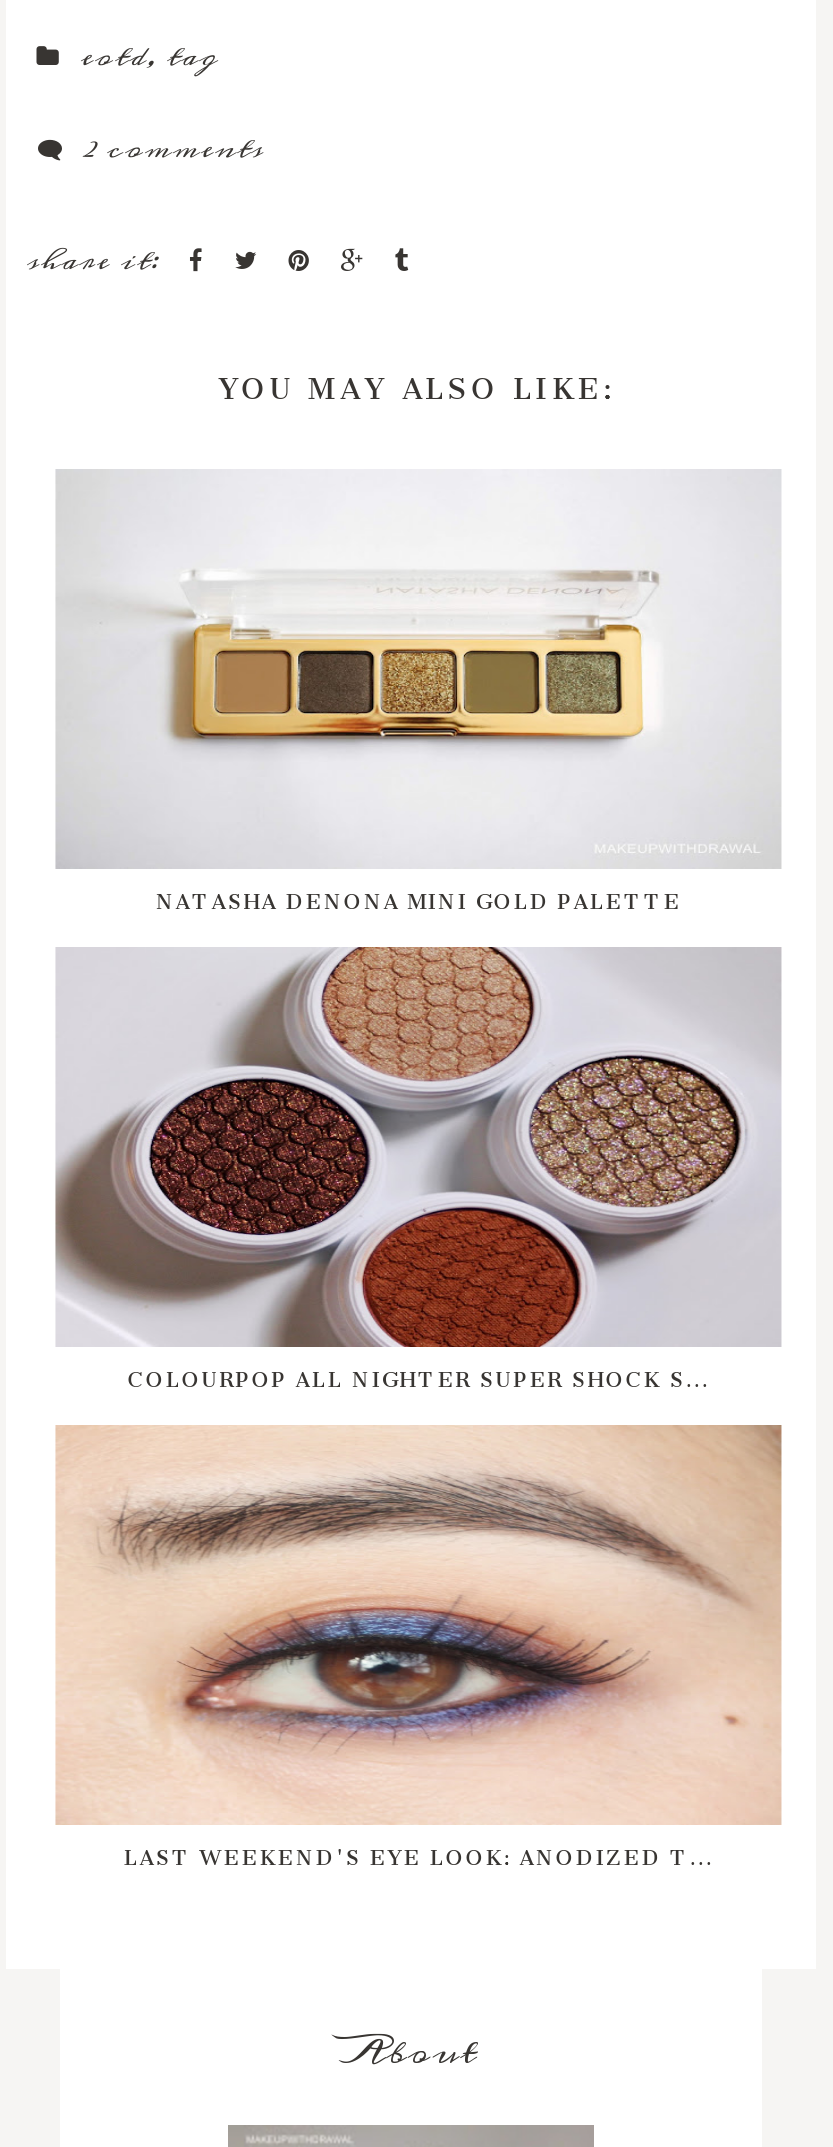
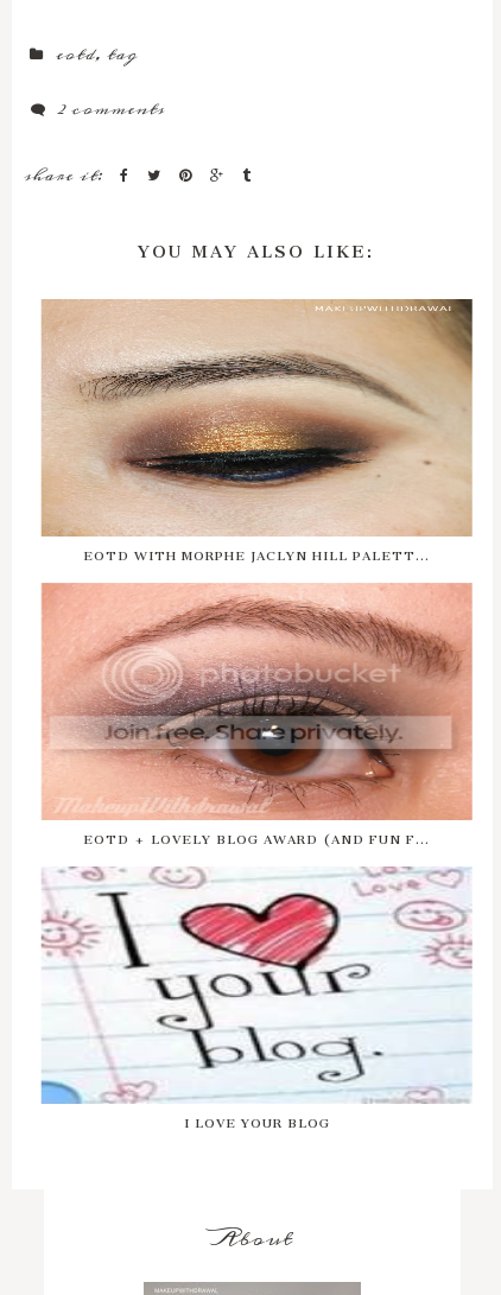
[58,469,782,922] [image] | NATASHA DENONA MINI GOLD PALETTE -> [42,298,474,568] [image] | EOTD WITH MORPHE JACLYN HILL PALETT...
[54,945,782,1400] [image] | COLOURPOP ALL NIGHTER SUPER SHOCK S... -> [42,583,473,852] [image] | EOTD + LOVELY BLOG AWARD (AND FUN F...
[54,1423,784,1878] [image] | LAST WEEKEND'S EYE LOOK: ANODIZED T... -> [40,866,473,1135] [image] | I LOVE YOUR BLOG

